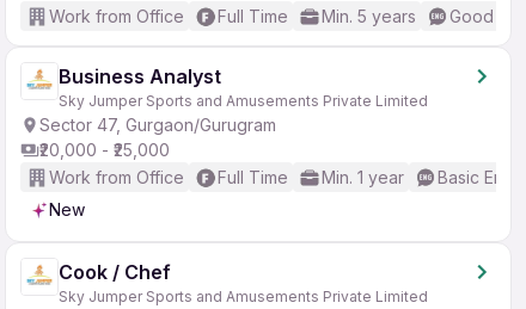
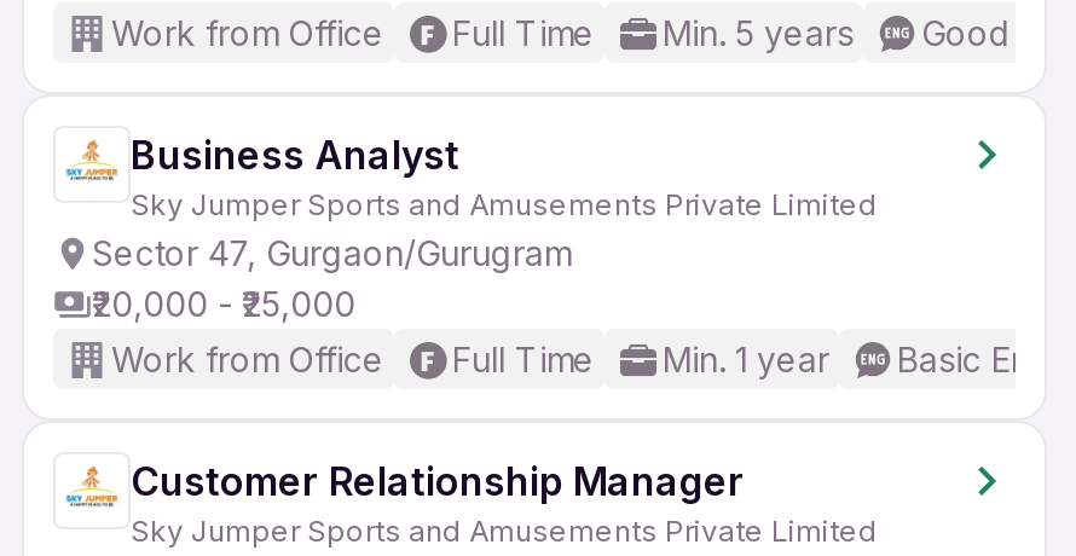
[49,199,171,284] New | Cook / Chef -> [131,457,745,505] Customer Relationship Manager

